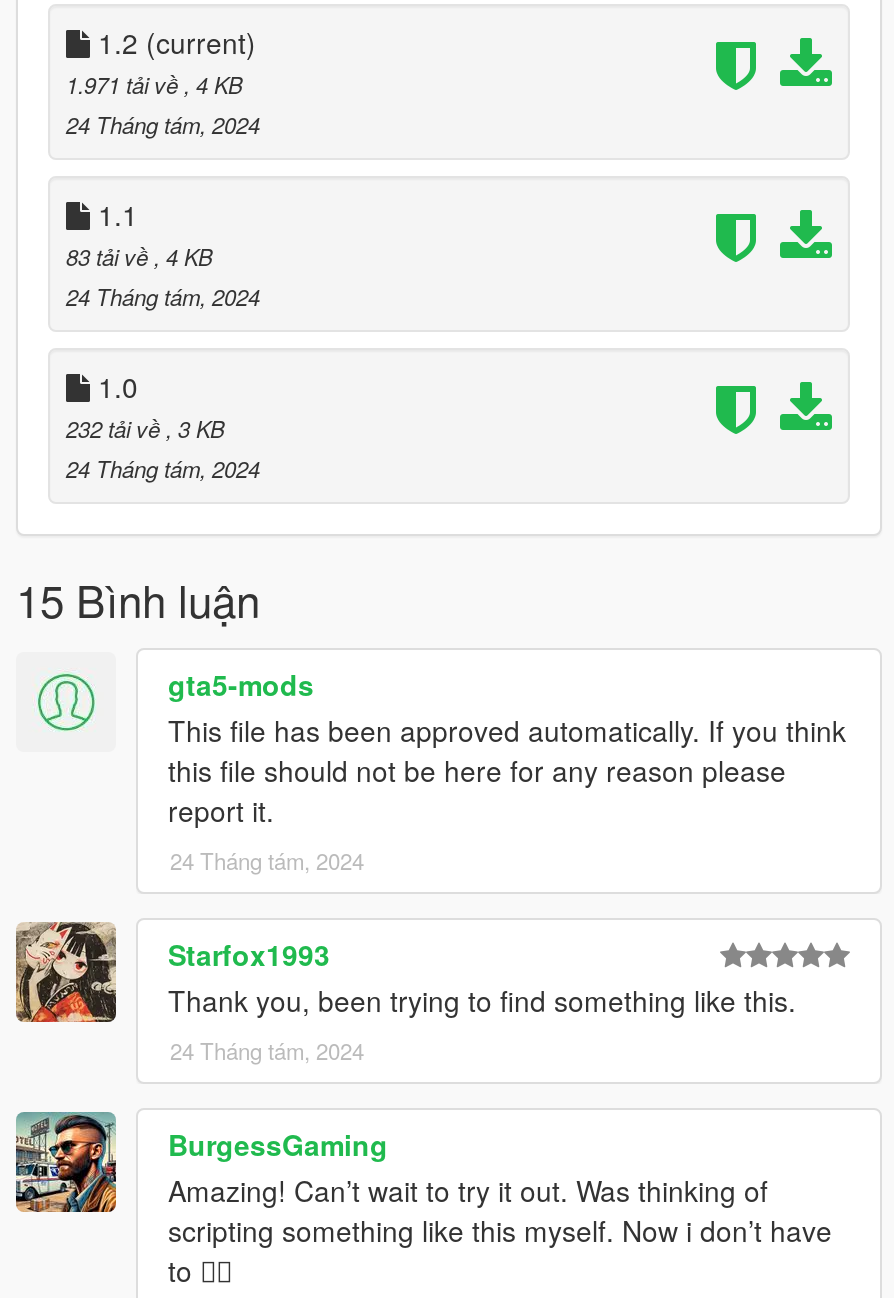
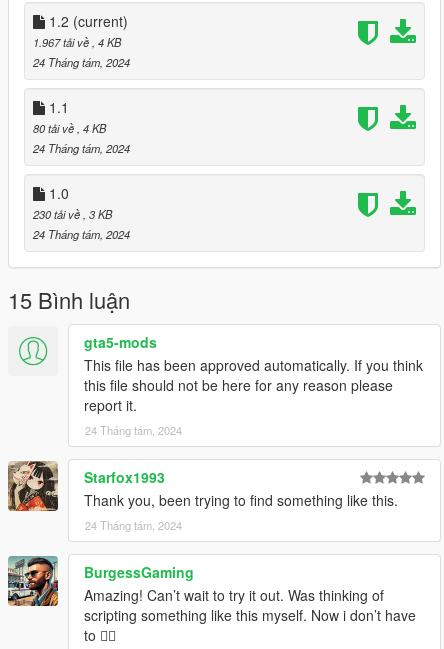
[66,69,242,101] 1.971 tải về, 4 KB -> [33,34,121,50] 1.967 tải về, 4 KB
[66,241,212,273] 83 tải về, 4 KB -> [33,120,106,136] 80 tải về, 4 KB
[66,413,224,445] 232 tải về, 3 KB -> [33,206,112,222] 230 tải về, 3 KB

